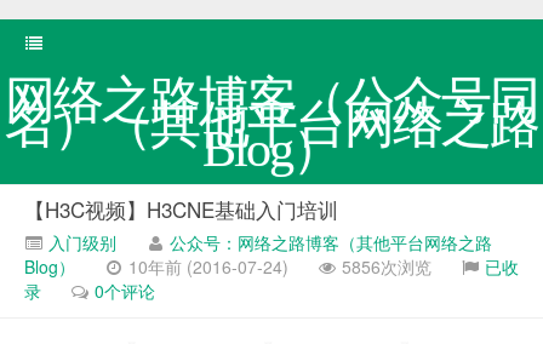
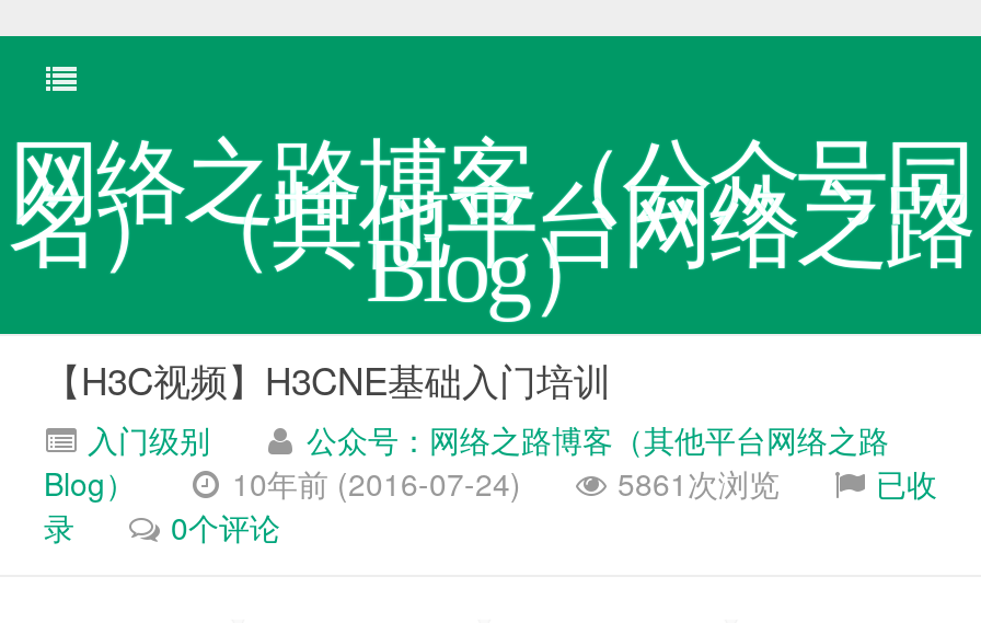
[24,254,431,279] Blog） 10年前 (2016-07-24) 5856次浏览 -> [44,461,780,505] Blog） 10年前 (2016-07-24) 5861次浏览

